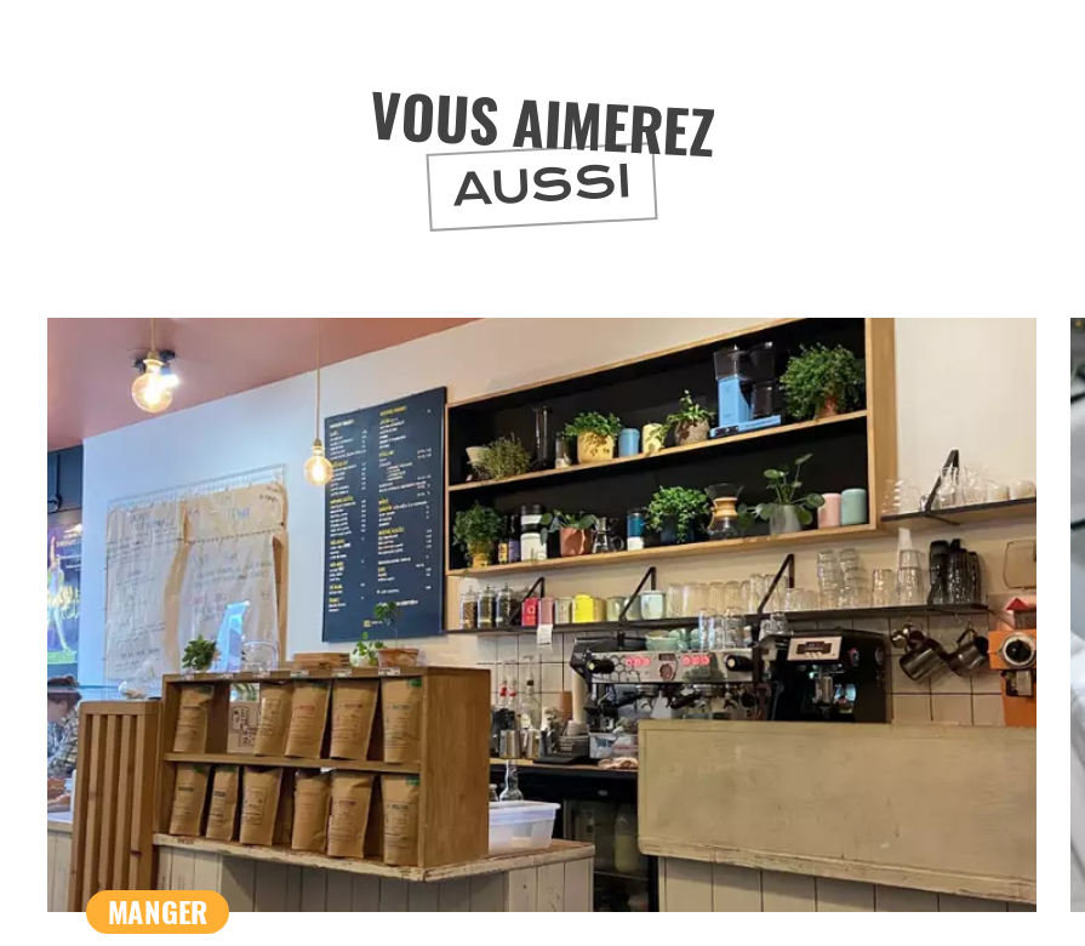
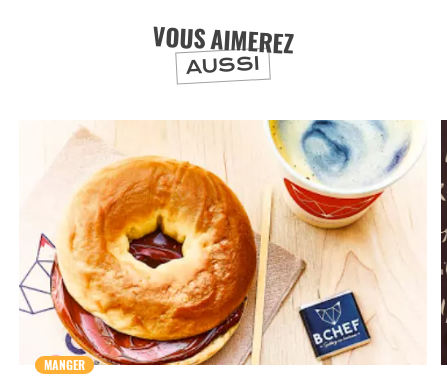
[45,315,1039,914] [image] -> [19,119,427,366] [image]

